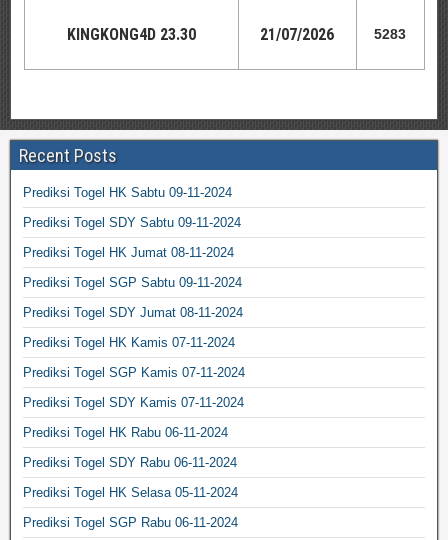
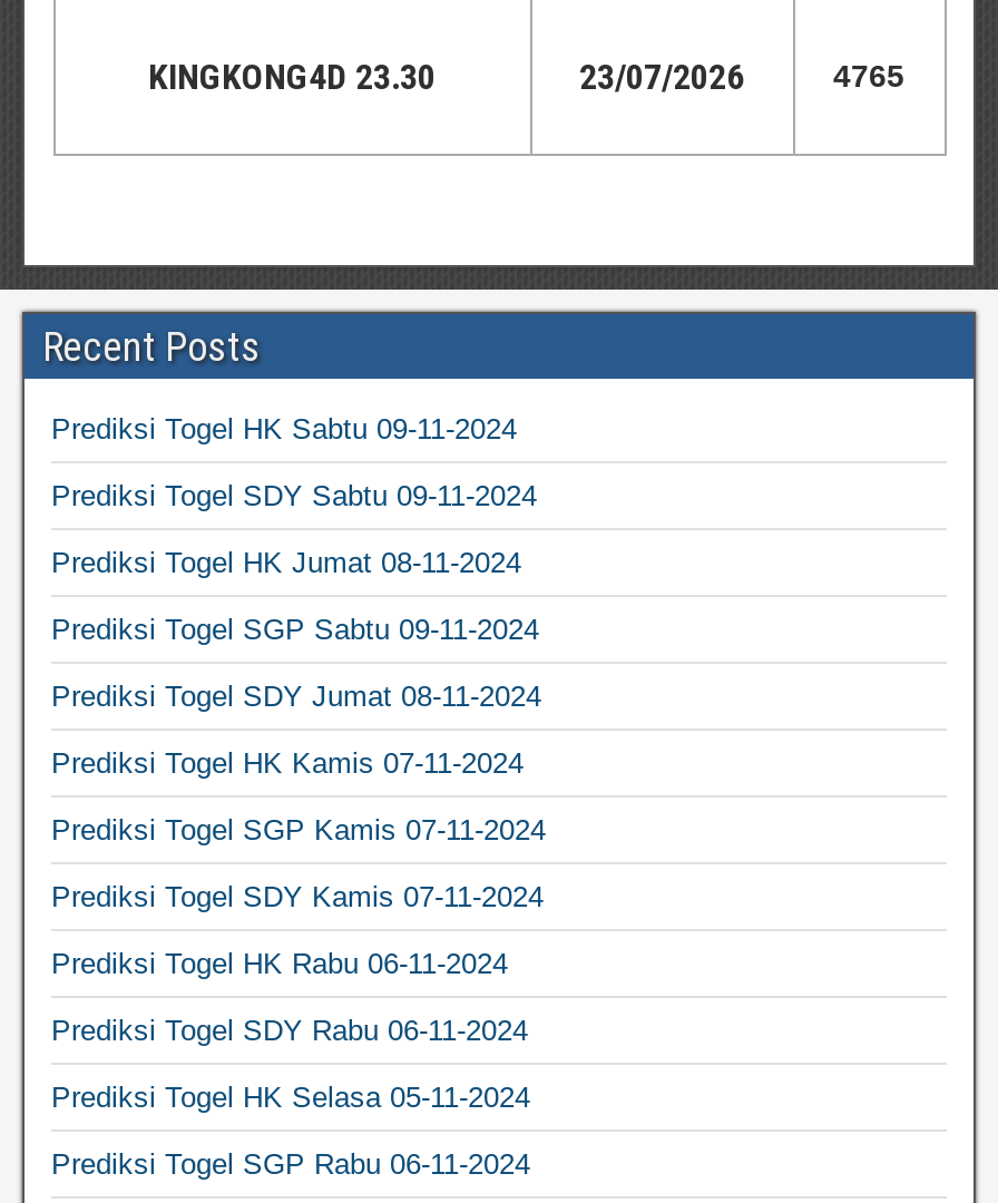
[260,25,334,44] 21/07/2026 -> [579,57,744,99] 23/07/2026
[374,26,406,42] 5283 -> [833,59,904,95] 4765

